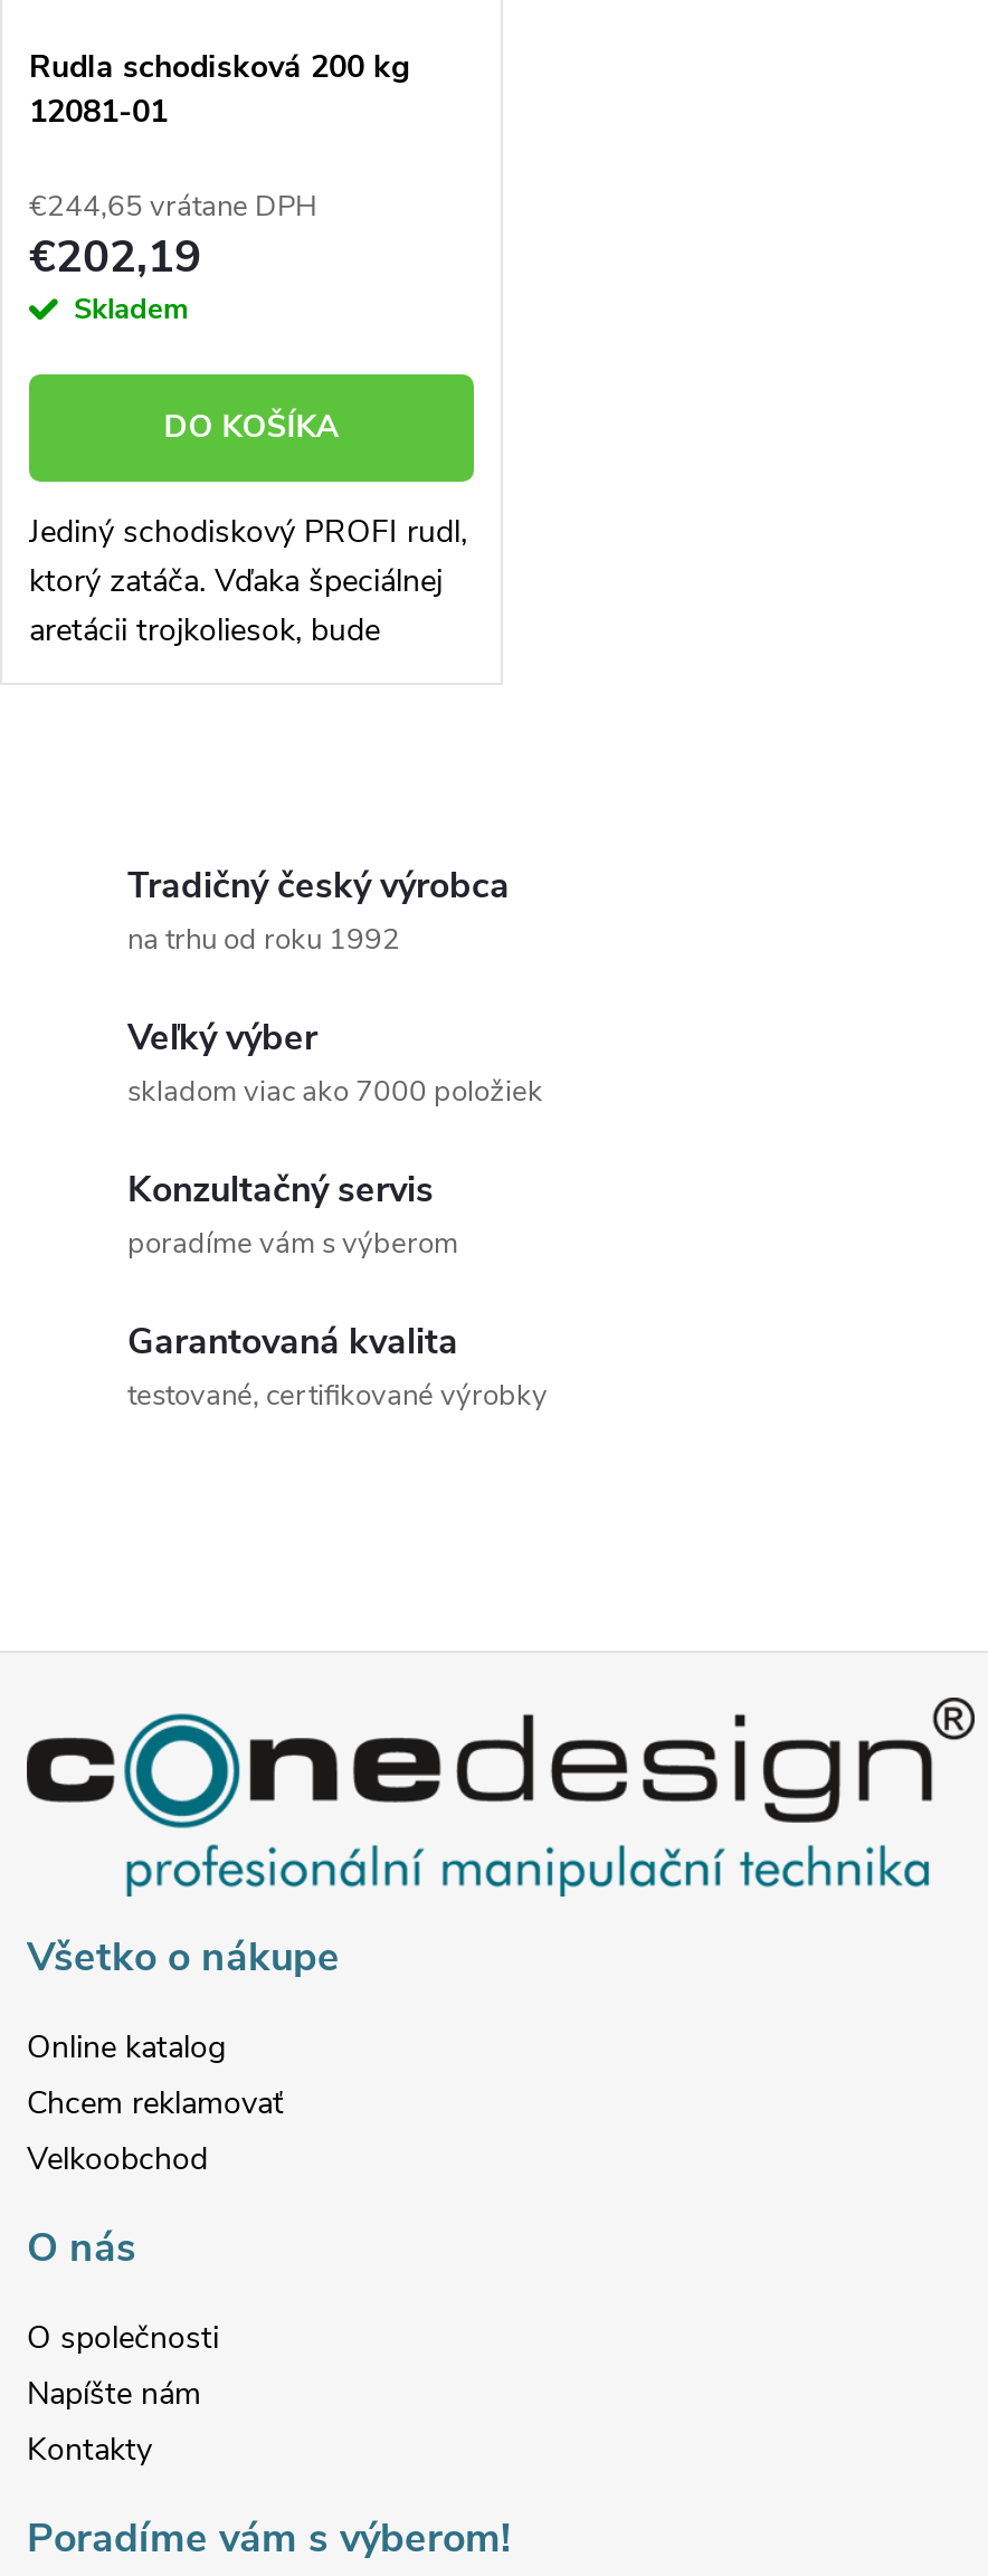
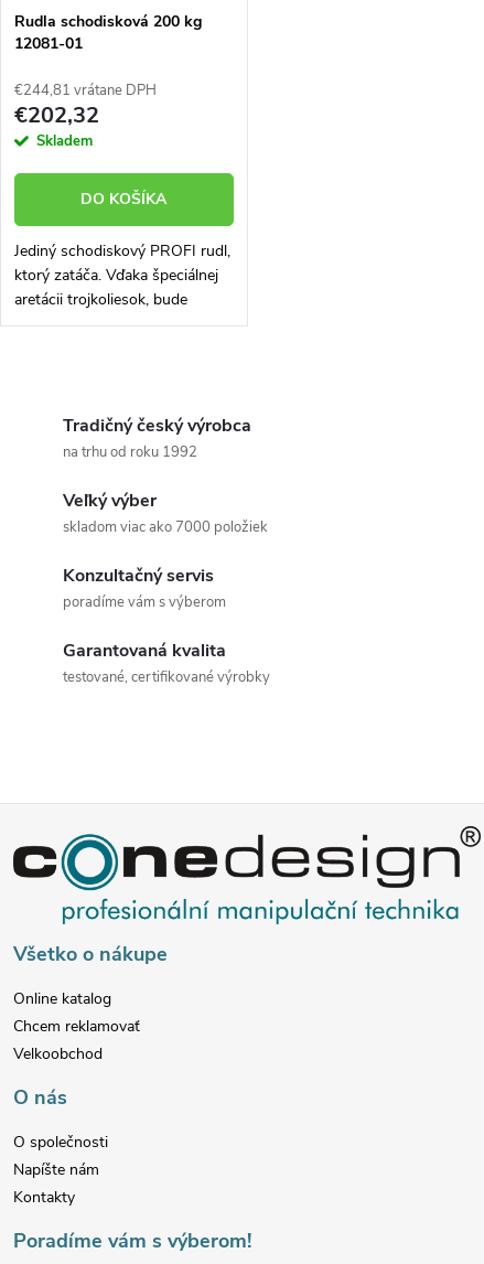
[29,186,317,226] €244,65 vrátane DPH -> [14,80,157,100] €244,81 vrátane DPH
[29,227,201,288] €202,19 -> [14,101,99,130] €202,32

